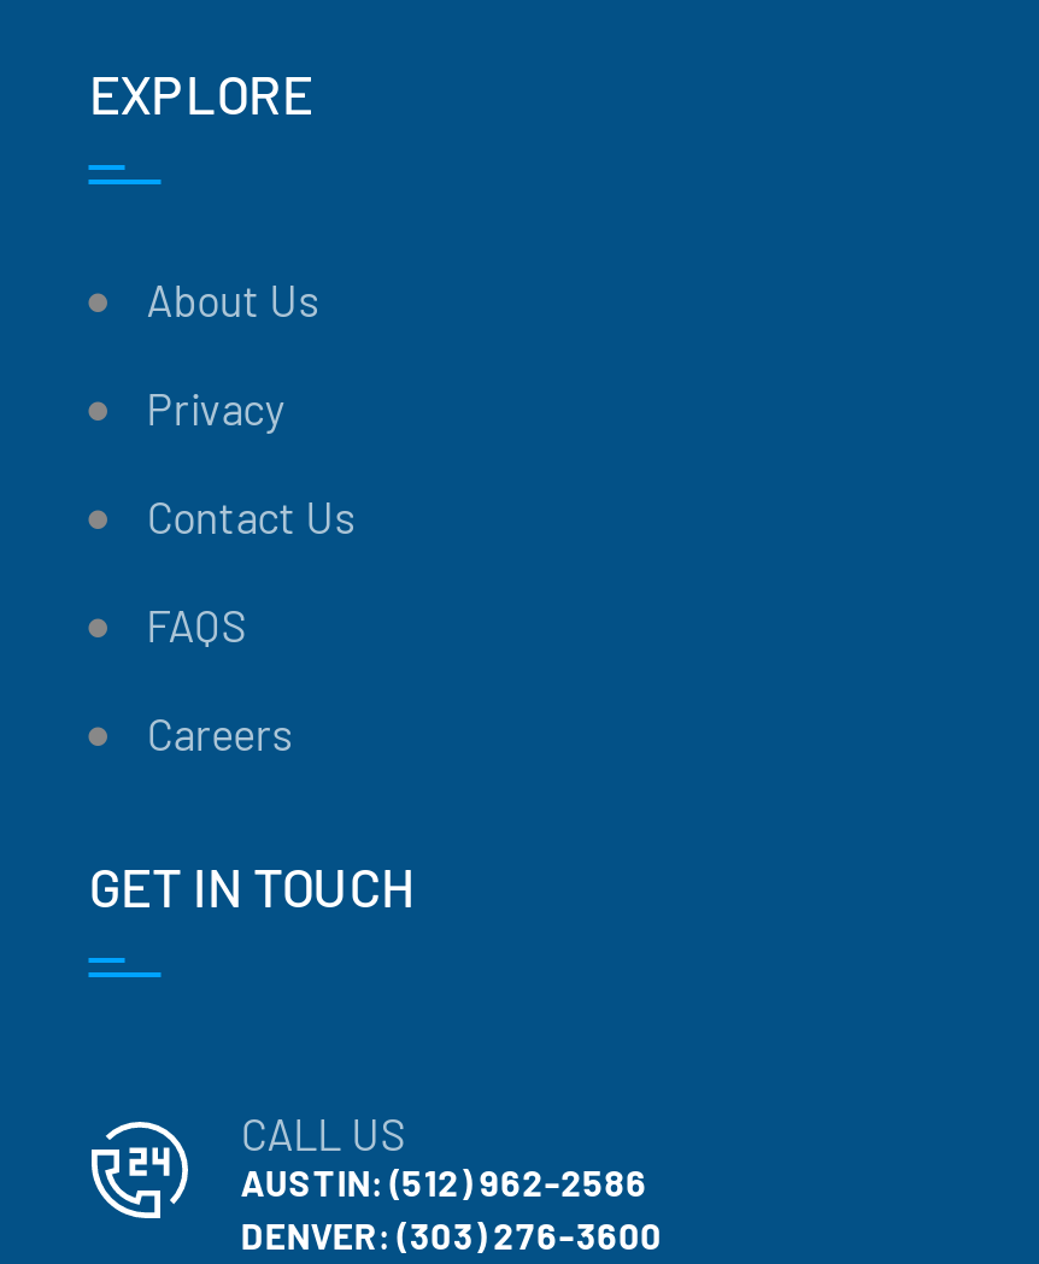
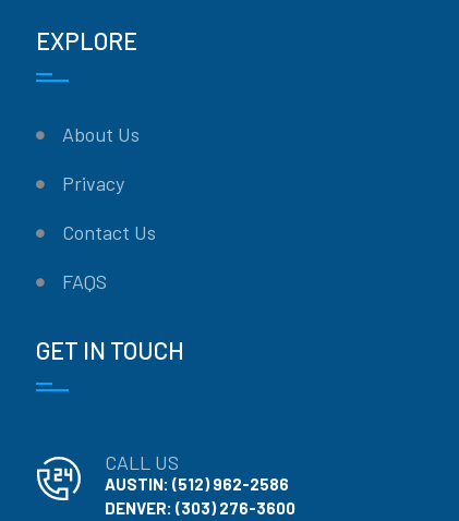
[147,708,291,761] Careers -> none

